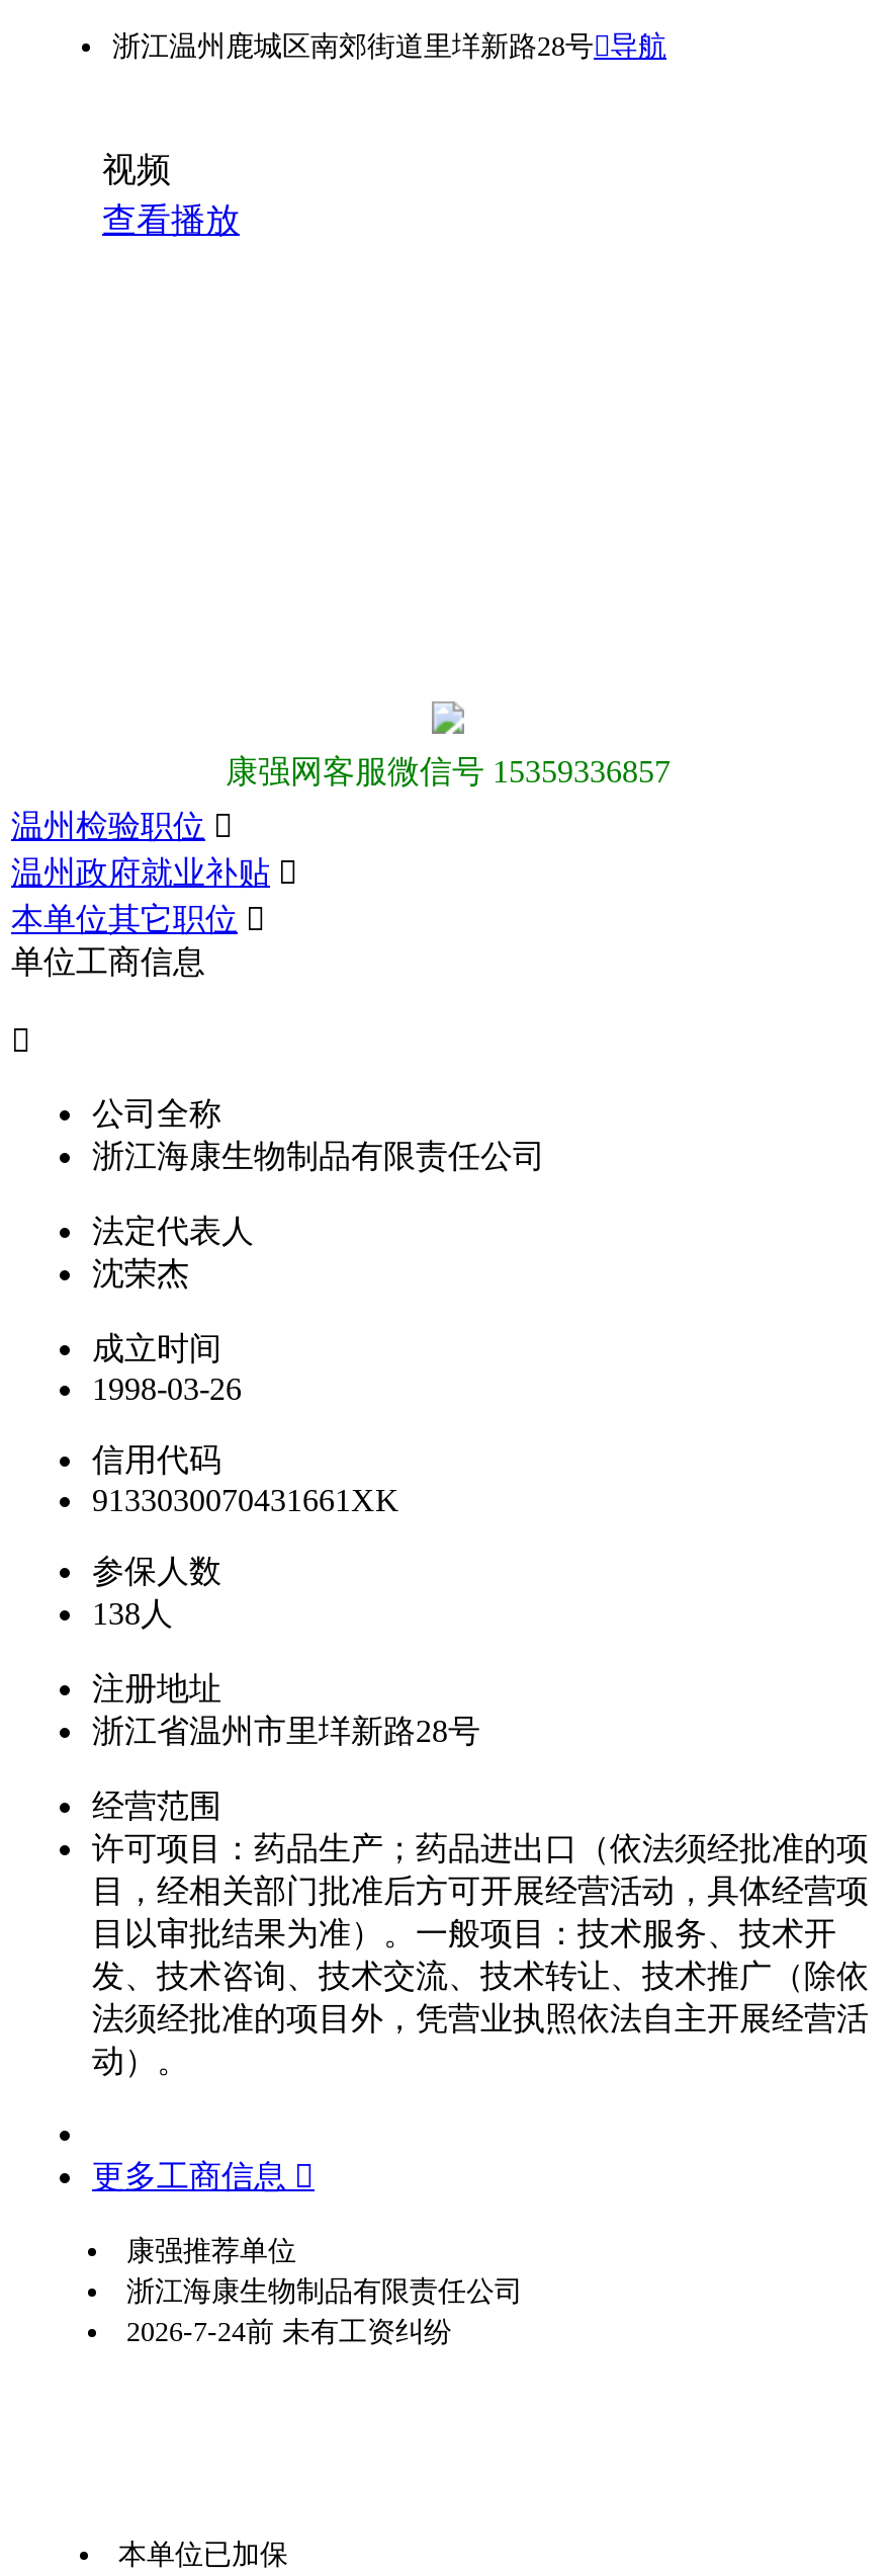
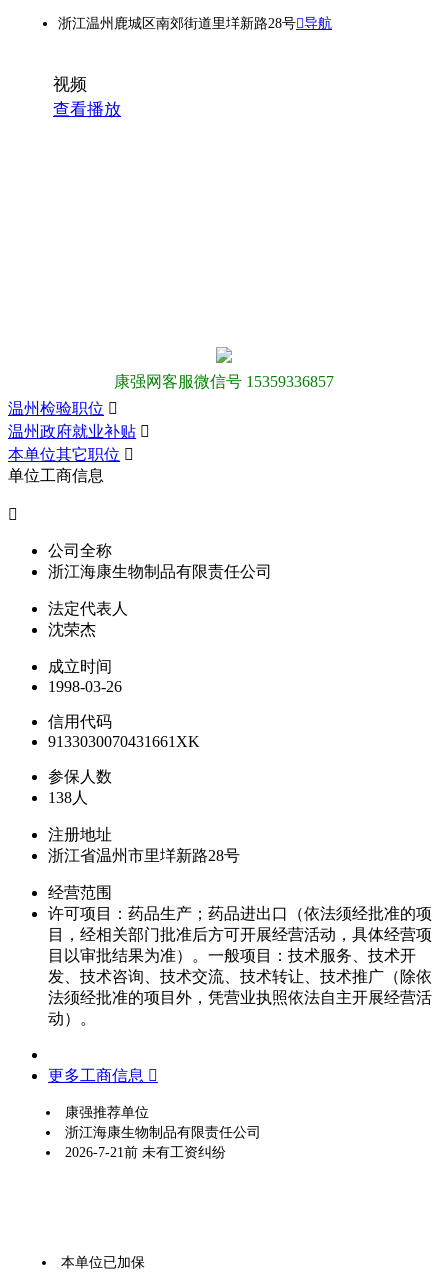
[126,2316,452,2347] 2026-7-24前 未有工资纠纷 -> [65,1145,226,1160] 2026-7-21前 未有工资纠纷

